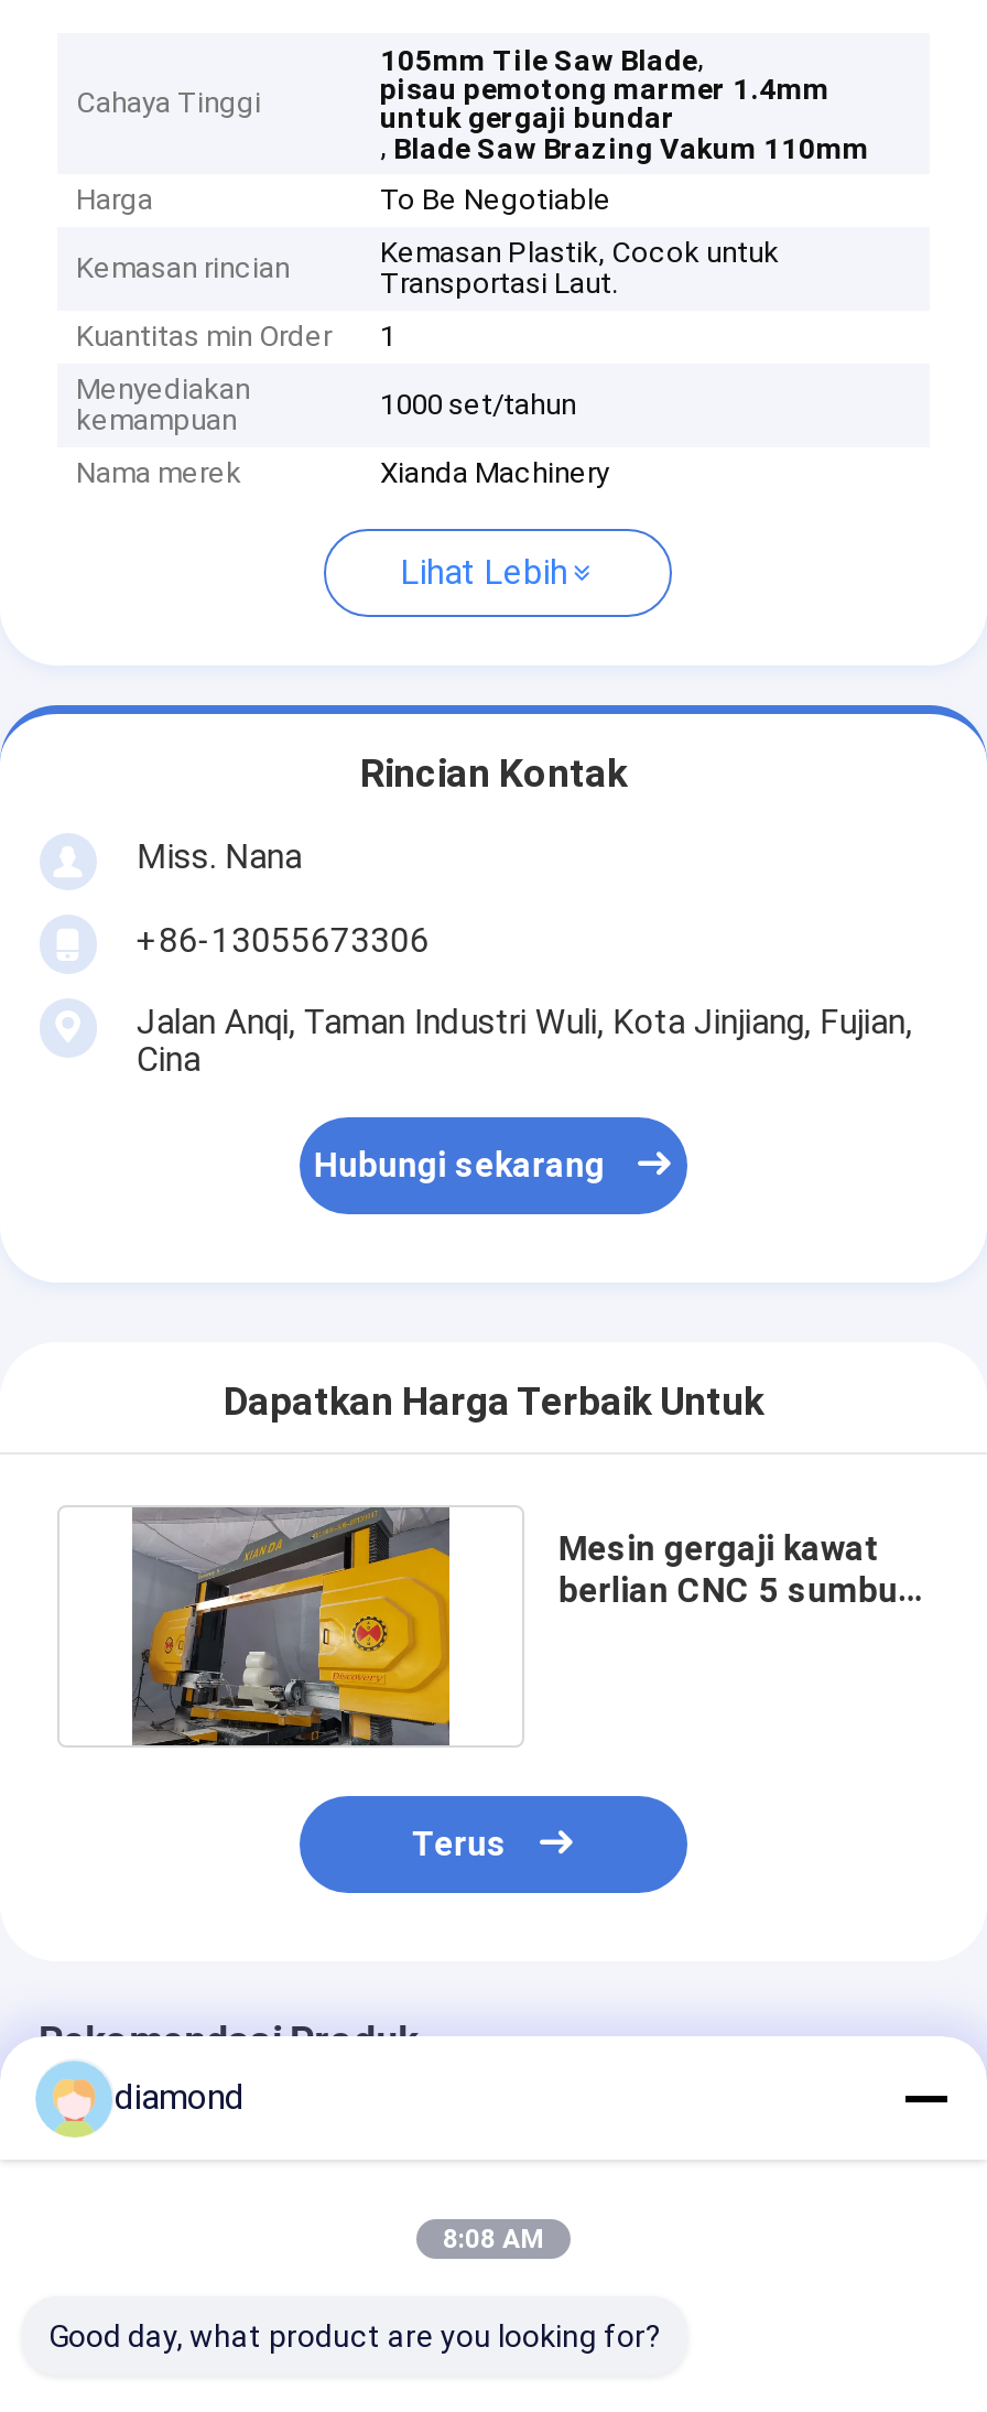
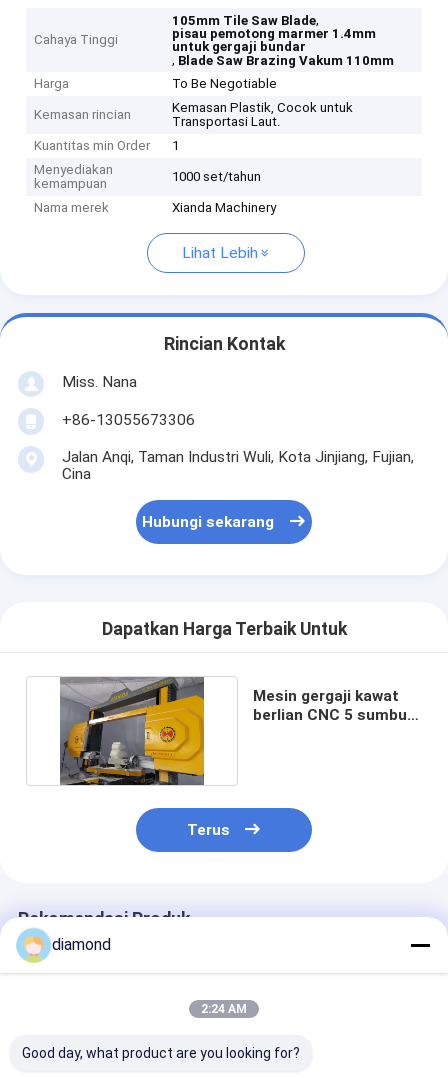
[443,2224,544,2254] 8:08 AM -> [201,1002,247,1016] 2:24 AM

